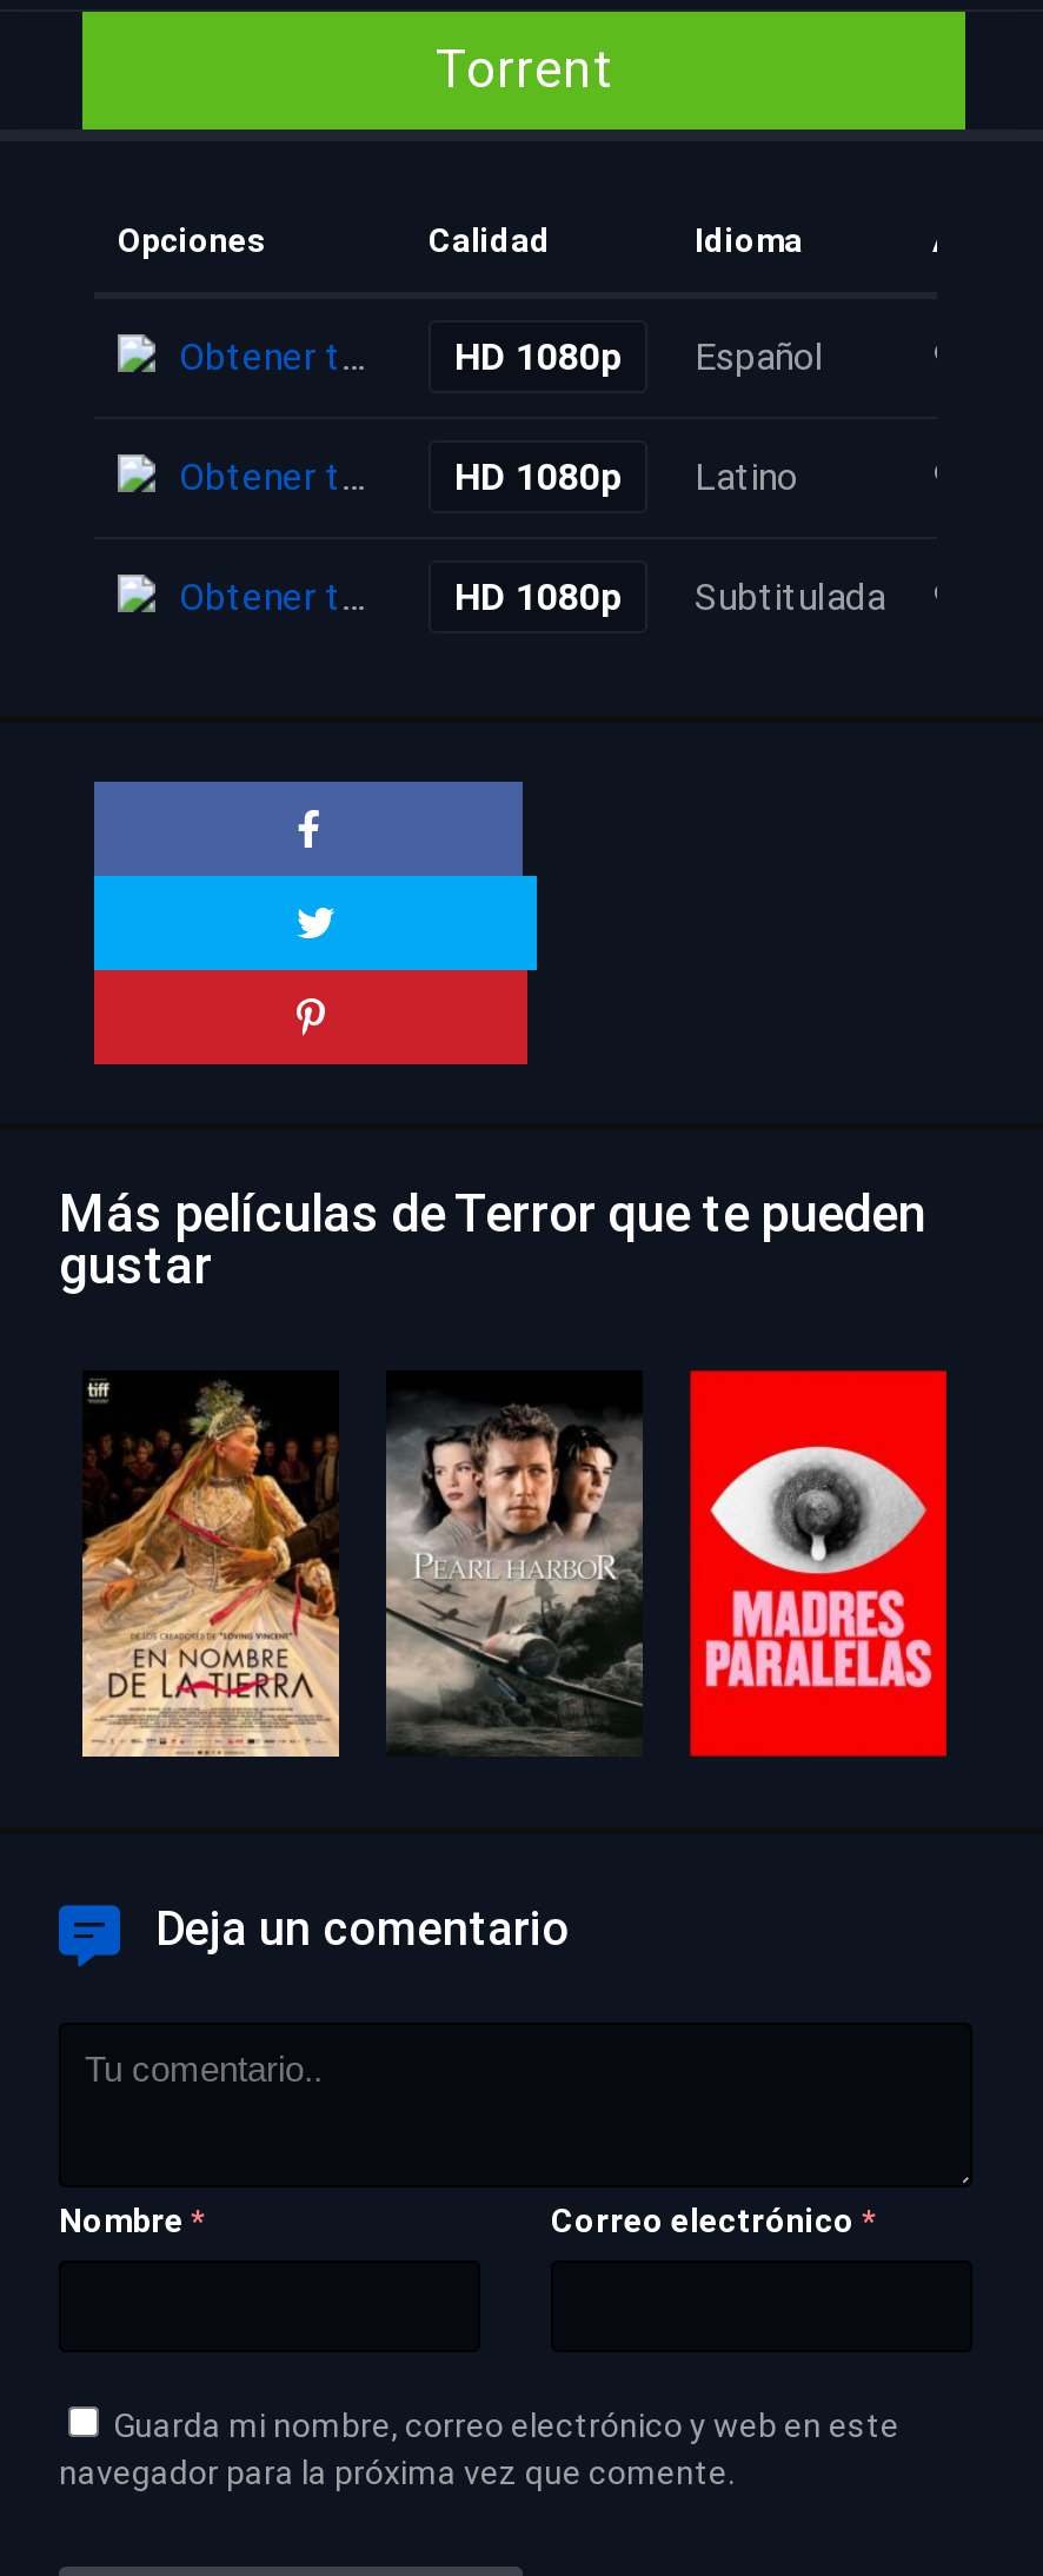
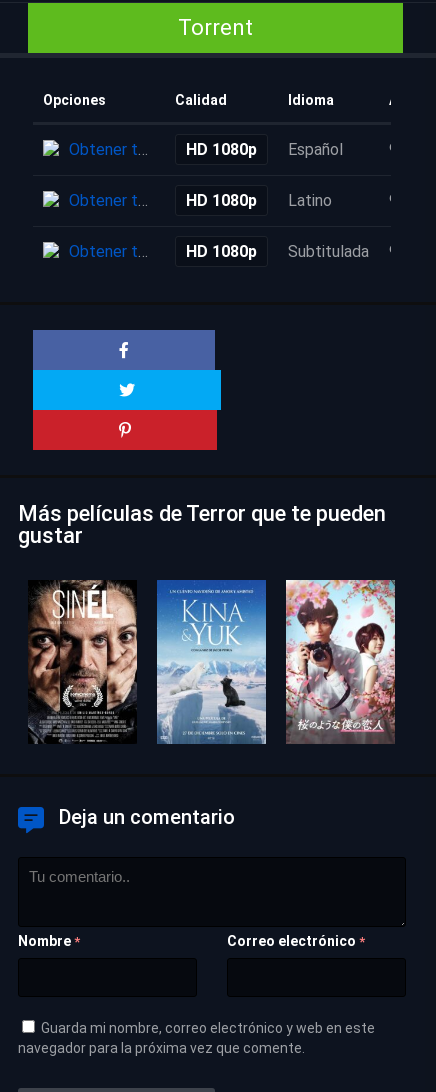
[80,1370,341,1759] [image] -> [28,579,138,744] [image]
[386,1370,643,1757] [image] -> [156,579,267,745] [image]
[687,1368,949,1759] [image] -> [285,579,396,744] [image]

